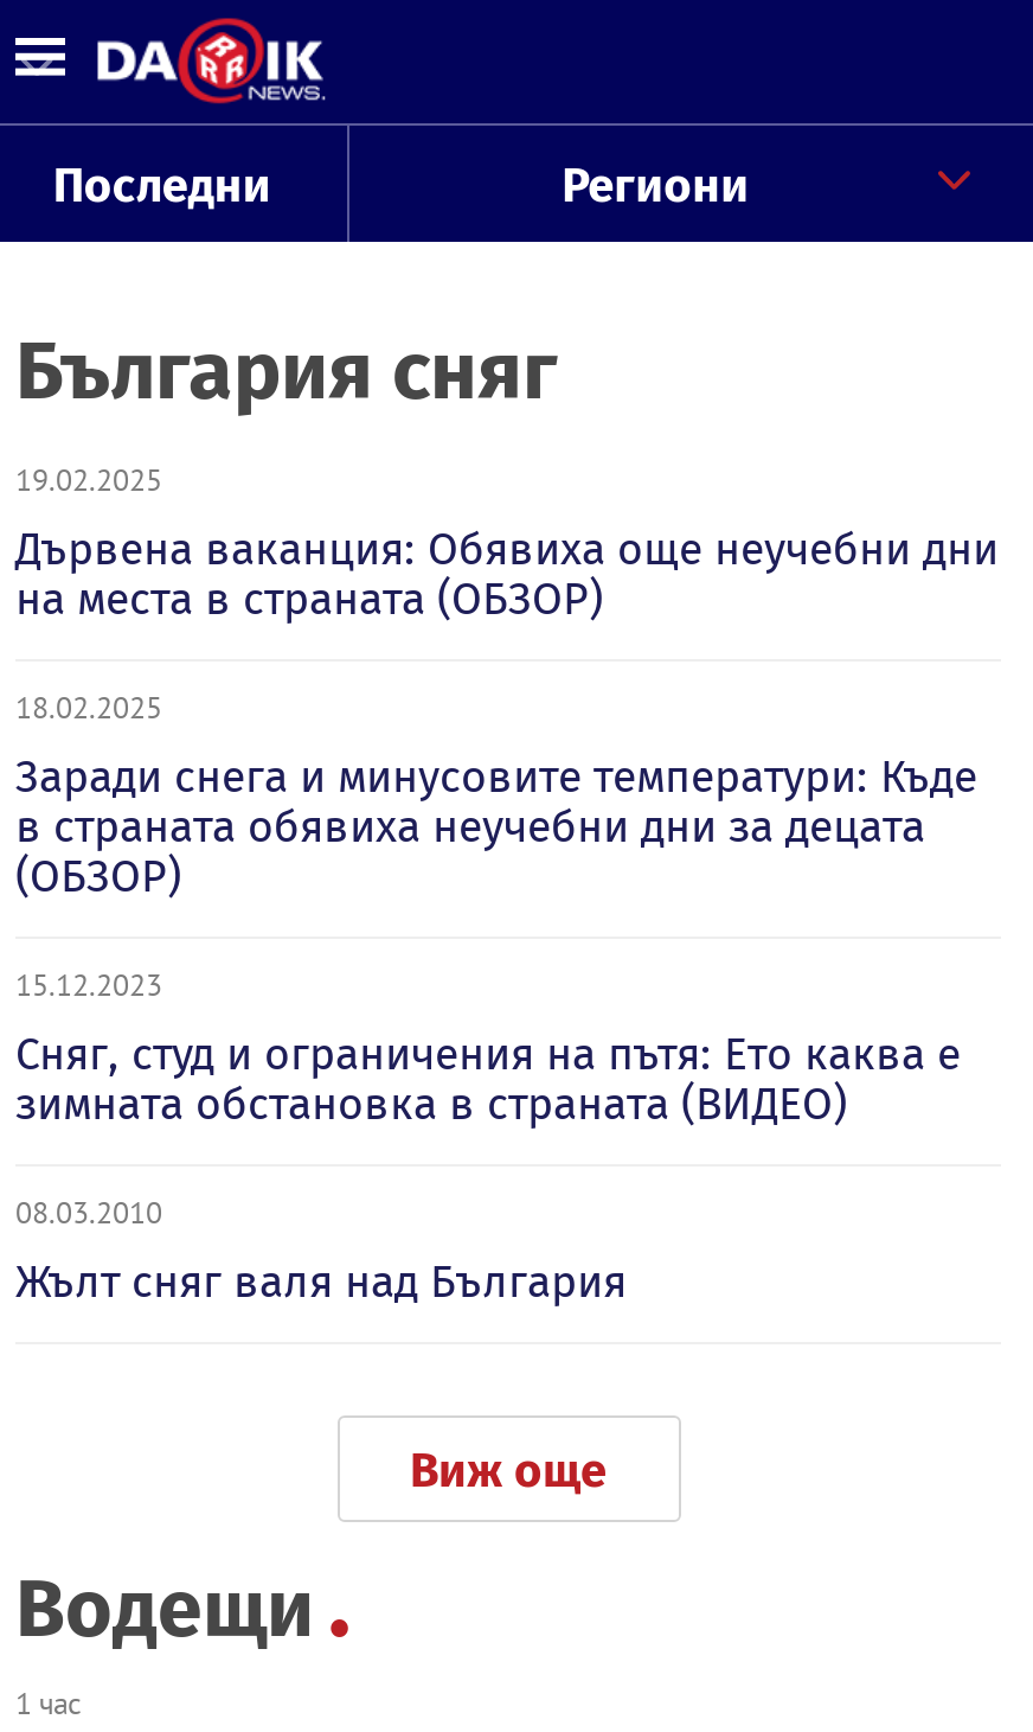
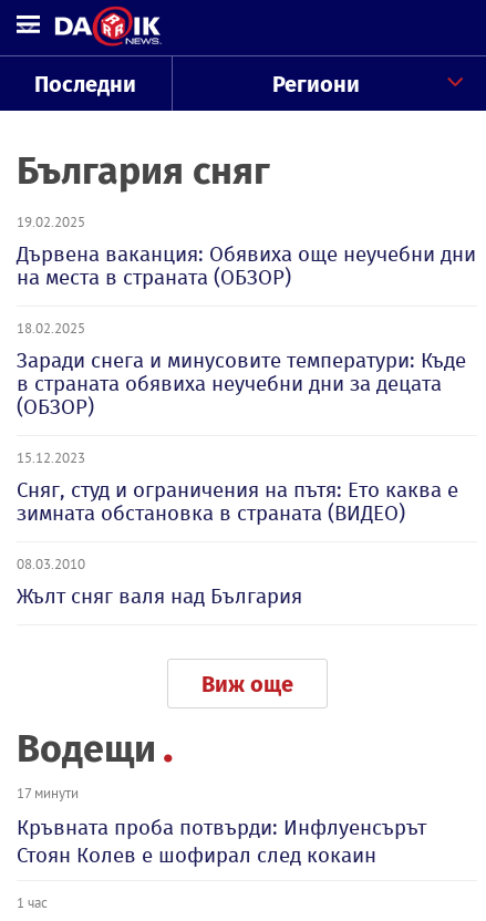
none -> [17,784,426,868] 17 минути | Кръвната проба потвърди: Инфлуенсърът | Стоян Колев е шофирал след кокаин

